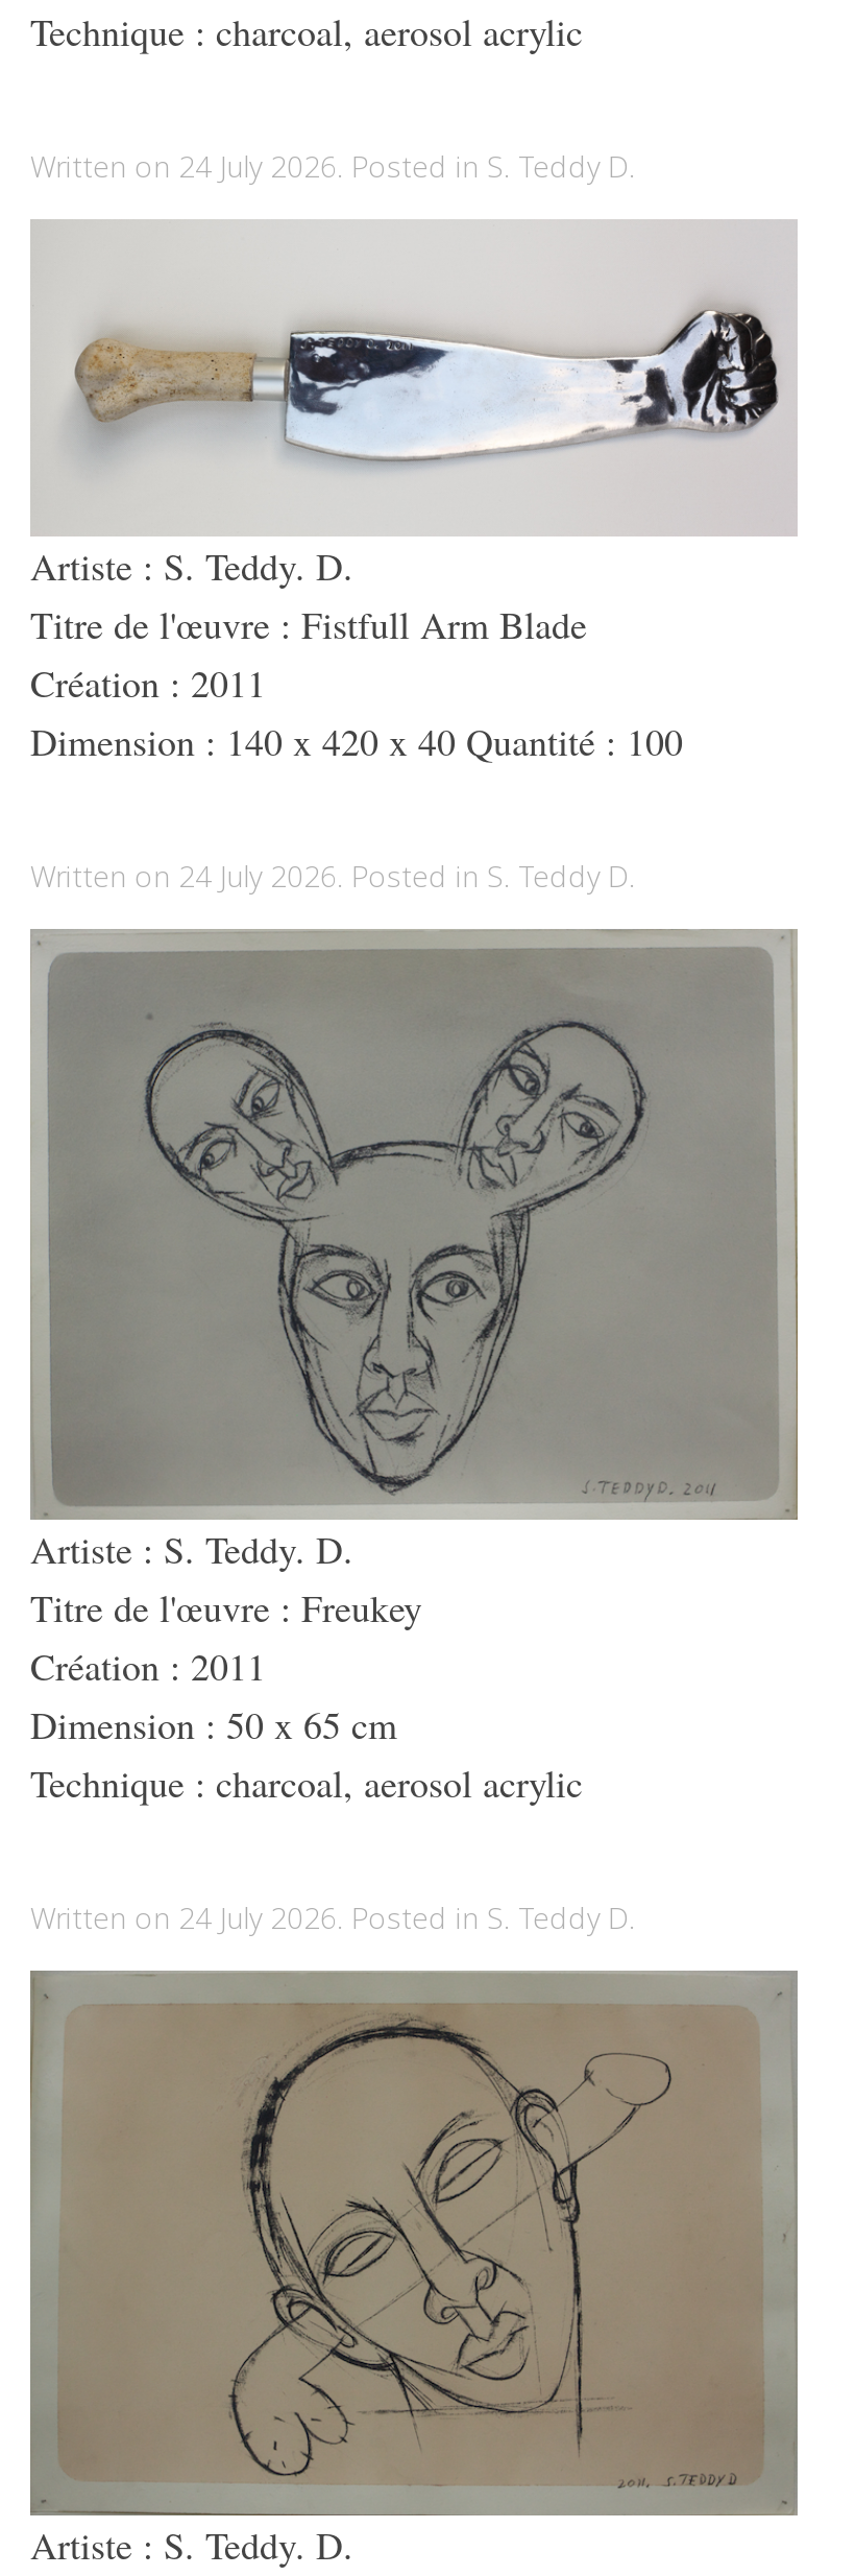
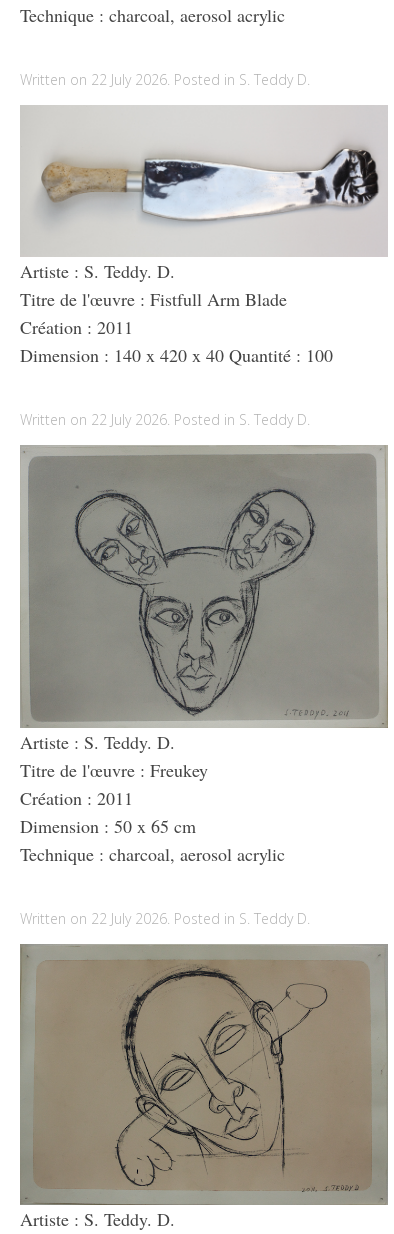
[30,146,635,186] Written on 24 July 2026. Posted in S. Teddy D. -> [20,70,310,89] Written on 22 July 2026. Posted in S. Teddy D.
[30,857,635,896] Written on 24 July 2026. Posted in S. Teddy D. -> [20,410,310,429] Written on 22 July 2026. Posted in S. Teddy D.
[30,1897,635,1937] Written on 24 July 2026. Posted in S. Teddy D. -> [20,909,310,928] Written on 22 July 2026. Posted in S. Teddy D.

